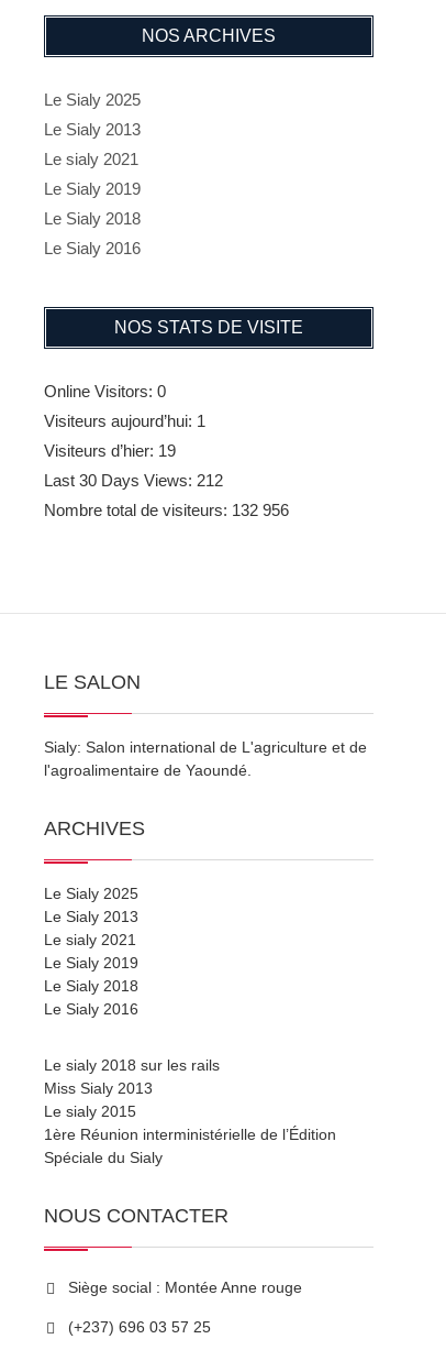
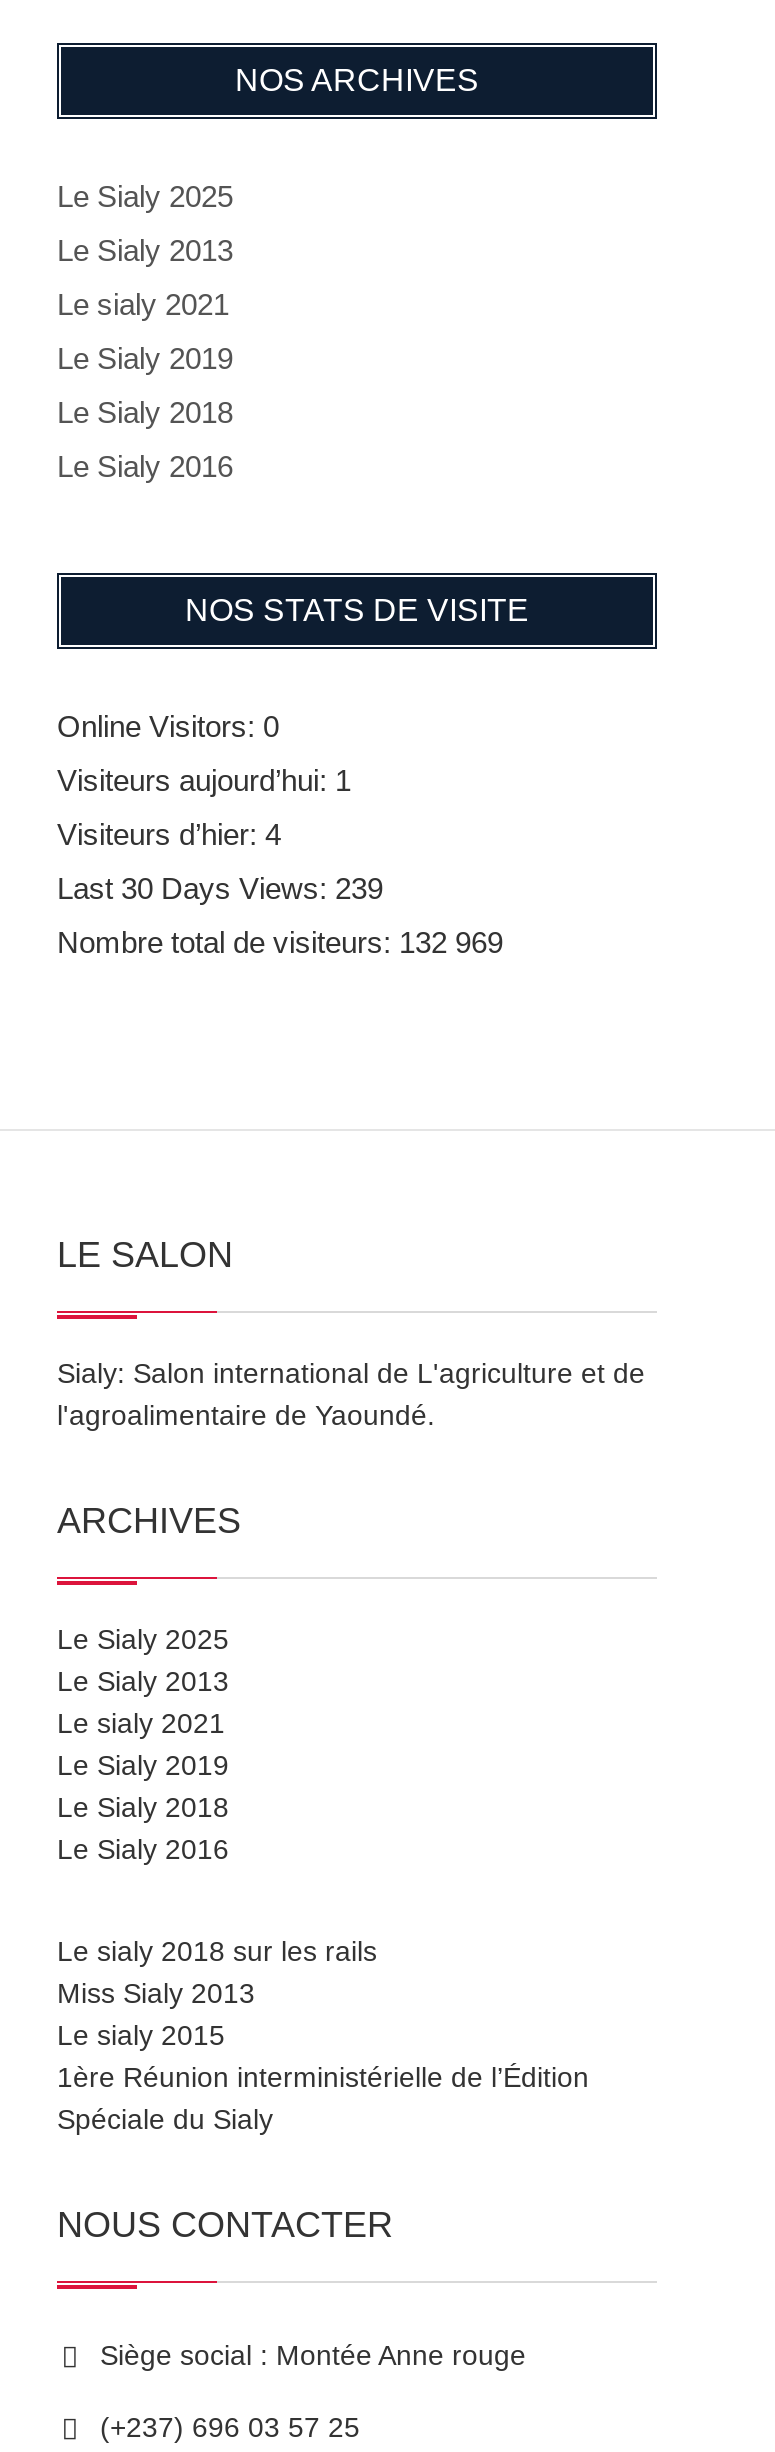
[44,441,176,460] Visiteurs d’hier: 19 -> [57,817,281,851] Visiteurs d’hier: 4
[44,471,223,490] Last 30 Days Views: 212 -> [57,871,383,905] Last 30 Days Views: 239
[44,501,289,519] Nombre total de visiteurs: 132 956 -> [57,925,503,959] Nombre total de visiteurs: 132 969

